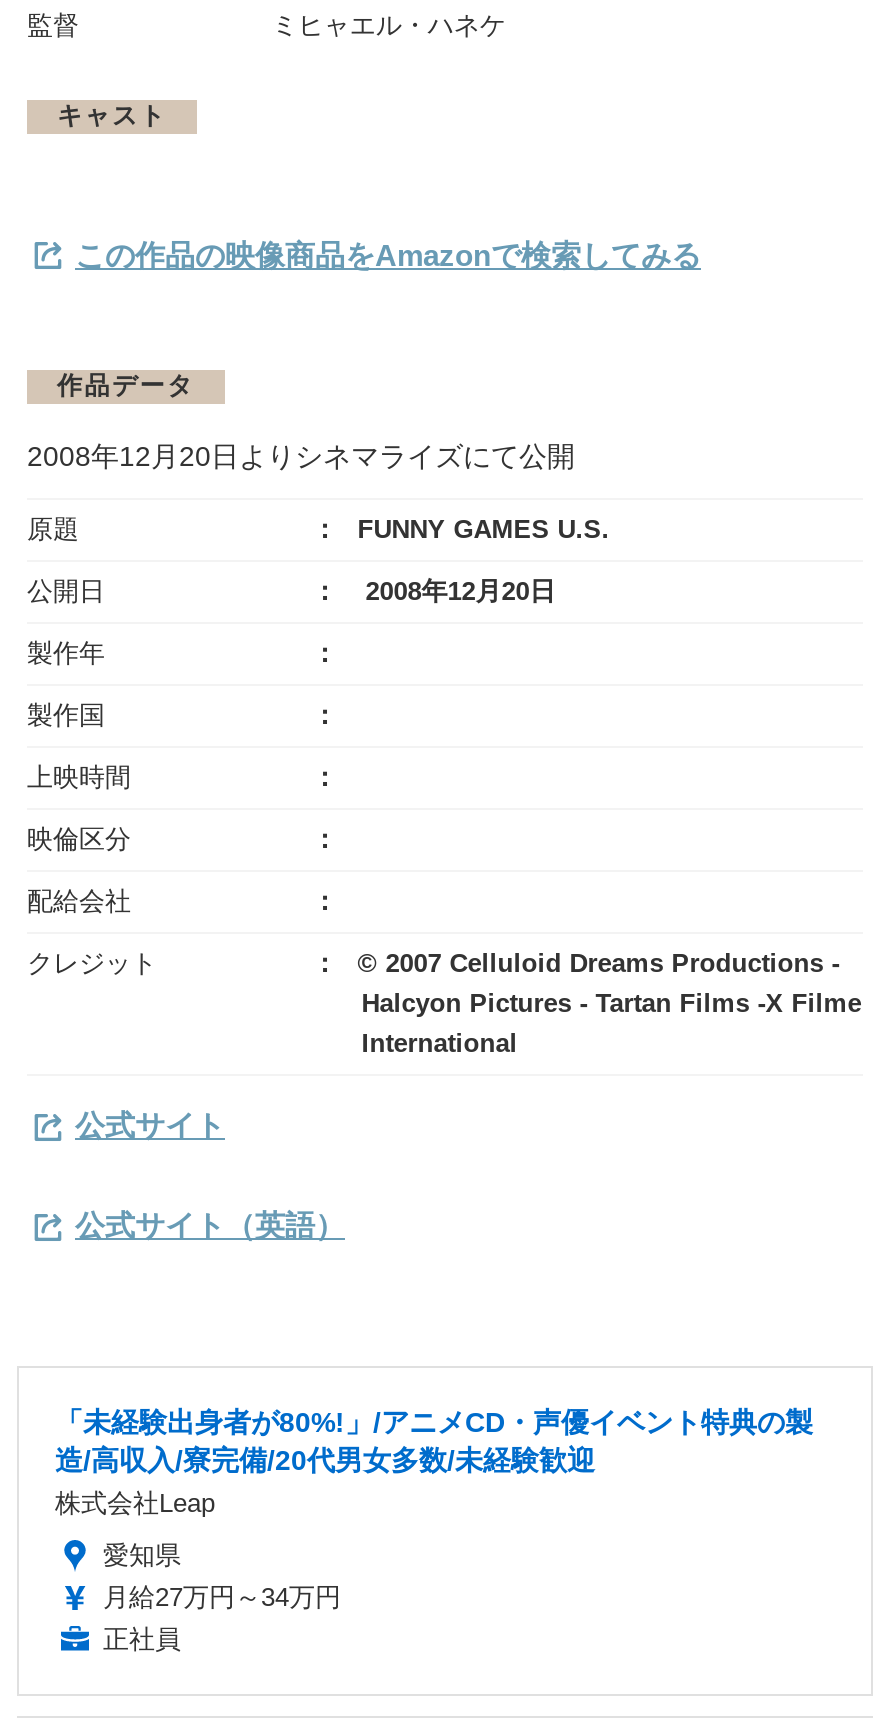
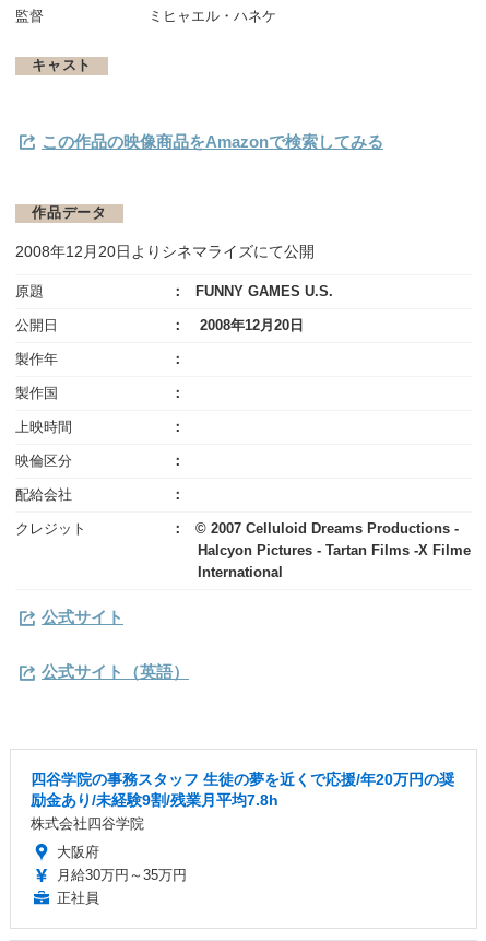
[55,1407,813,1519] 「未経験出身者が80%!」/アニメCD・声優イベント特典の製 | 造/高収入/寮完備/20代男女多数/未経験歓迎 | 株式会社Leap -> [31,771,454,832] 四谷学院の事務スタッフ 生徒の夢を近くで応援/年20万円の奨 | 励金あり/未経験9割/残業月平均7.8h | 株式会社四谷学院
[103,1541,341,1613] 愛知県 | 月給27万円～34万円 -> [57,844,187,884] 大阪府 | 月給30万円～35万円

